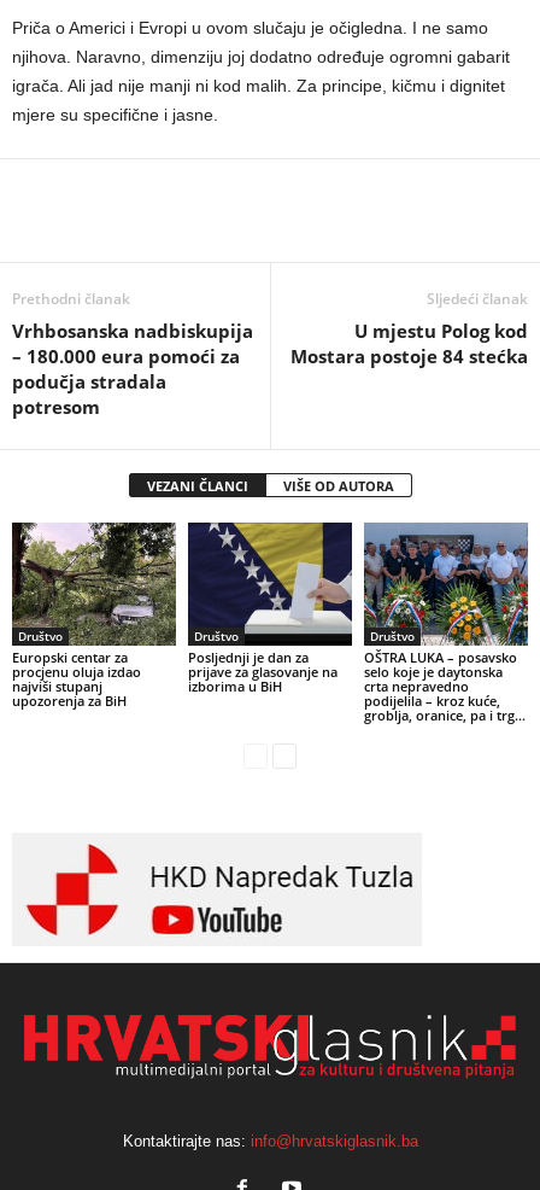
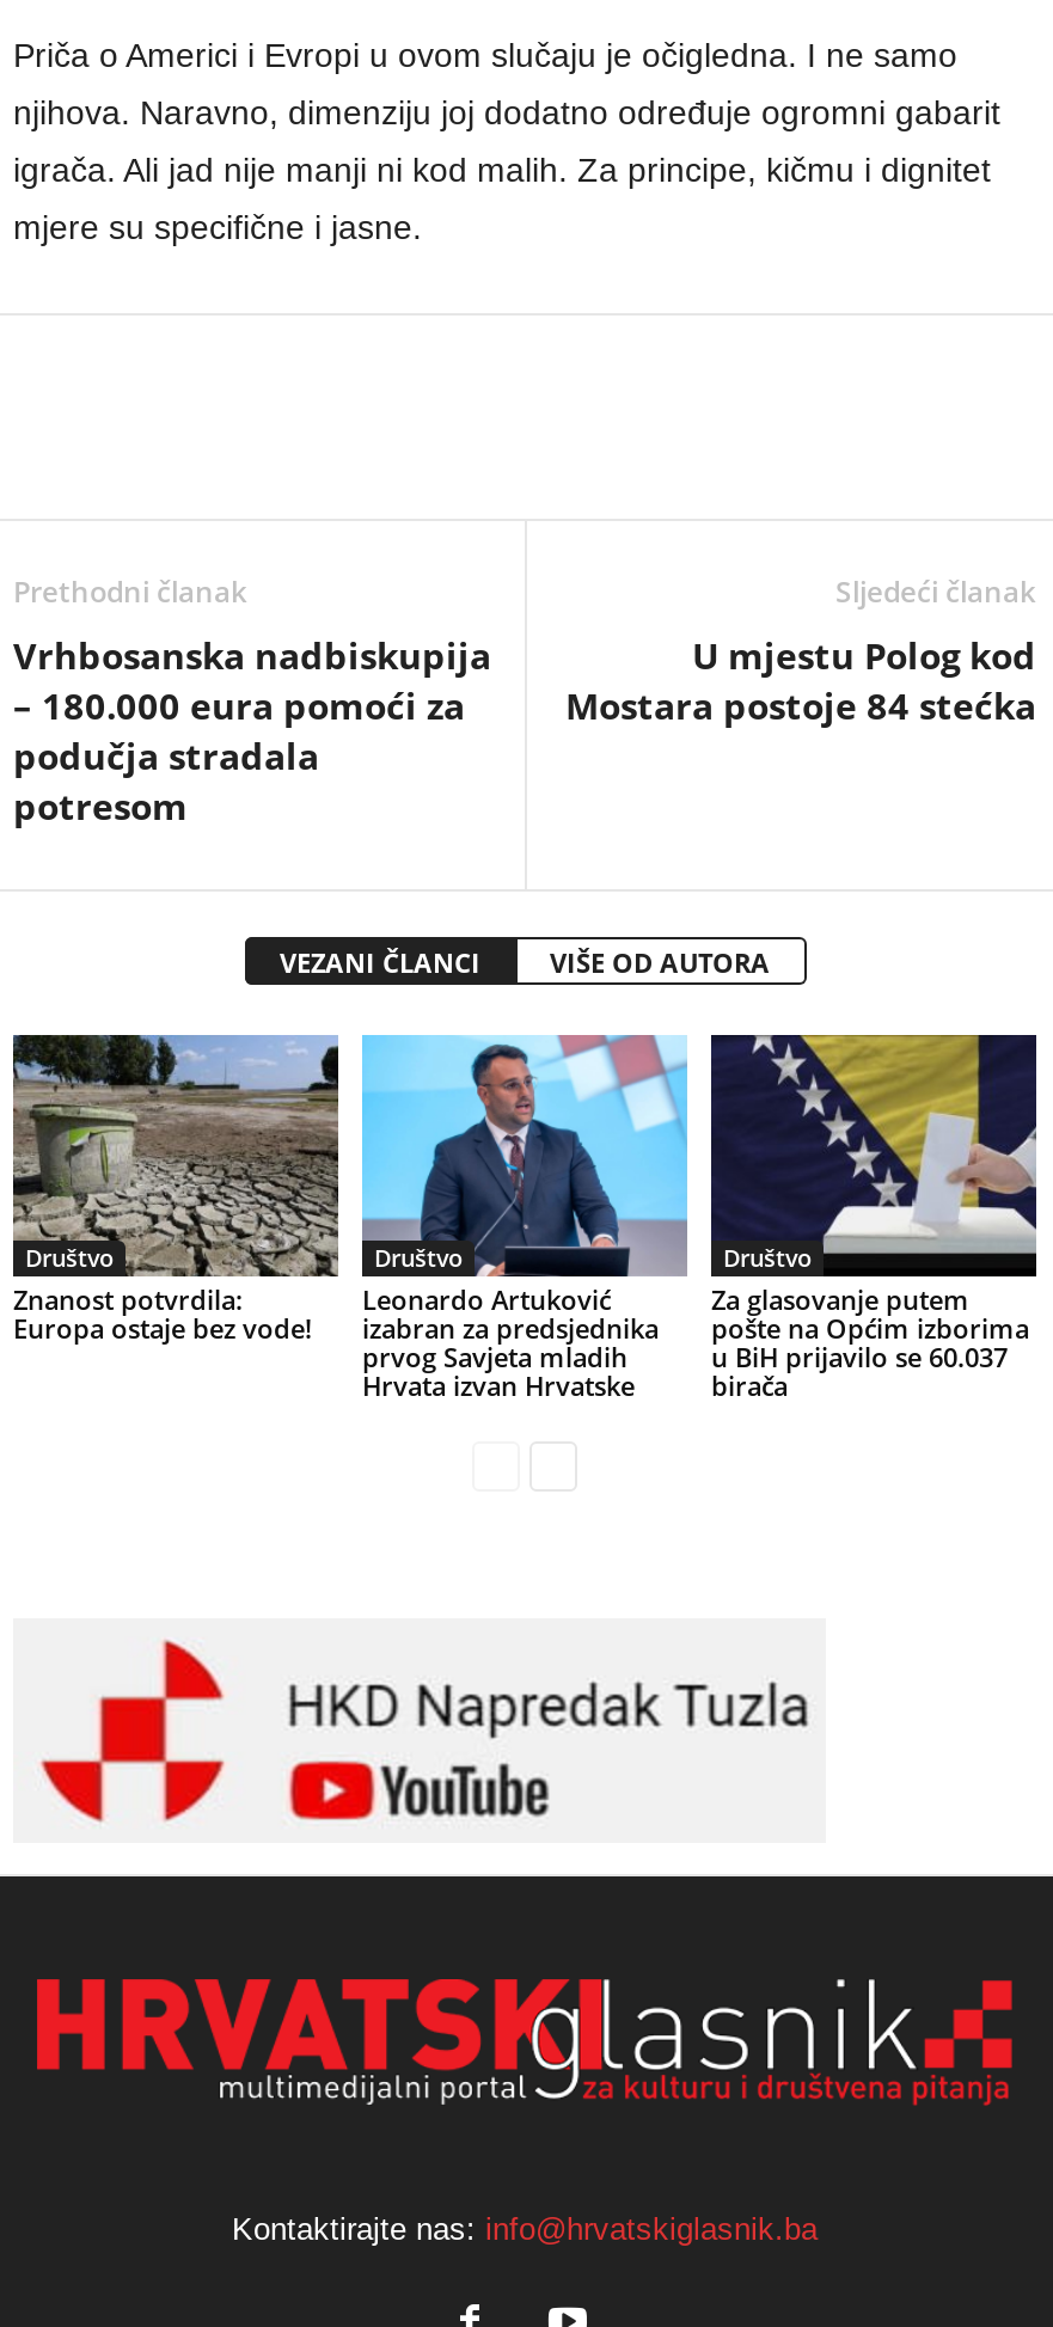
[12,521,177,709] [image] | Europski centar za | procjenu oluja izdao | najviši stupanj | upozorenja za BiH -> [11,1031,341,1346] [image] | Znanost potvrdila: | Europa ostaje bez vode!
[187,521,353,695] [image] | Posljednji je dan za | prijave za glasovanje na | izborima u BiH -> [360,1034,690,1404] [image] | Leonardo Artuković | izabran za predsjednika | prvog Savjeta mladih | Hrvata izvan Hrvatske
[363,523,529,724] [image] | OŠTRA LUKA – posavsko | selo koje je daytonska | crta nepravedno | podijelila – kroz kuće, | groblja, oranice, pa i trg… -> [709,1034,1039,1404] [image] | Za glasovanje putem | pošte na Općim izborima | u BiH prijavilo se 60.037 | birača

